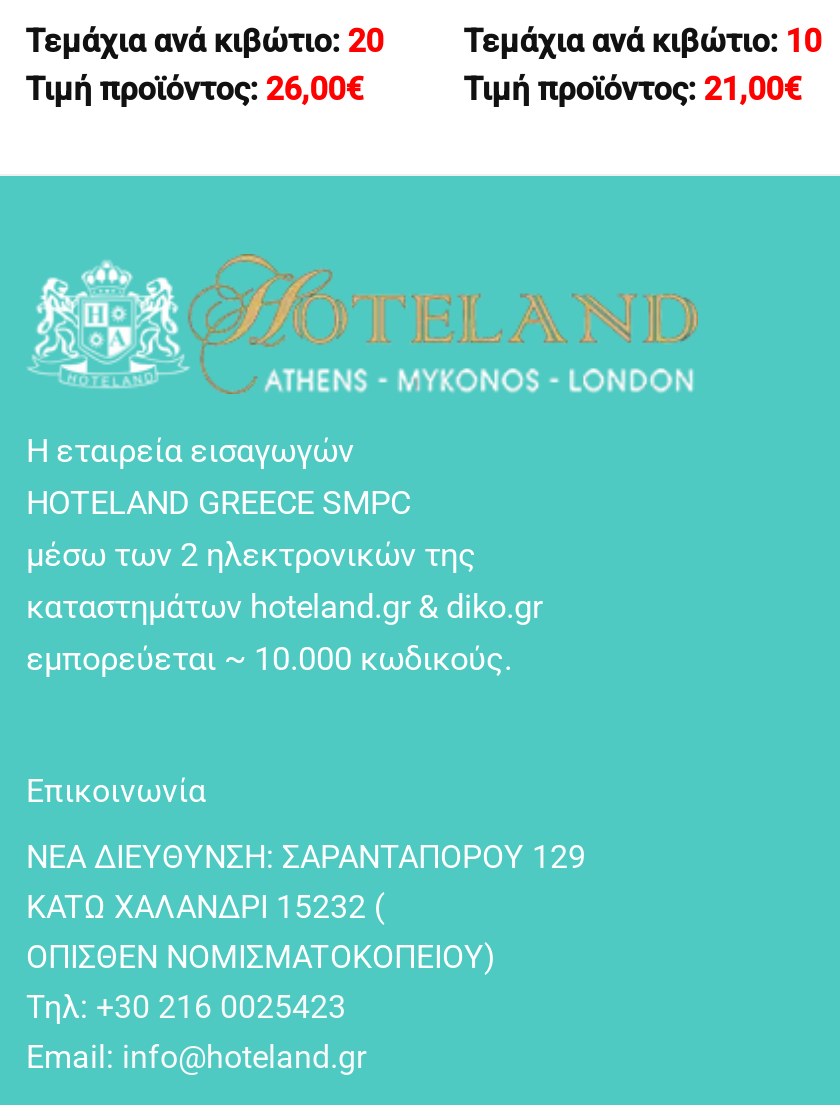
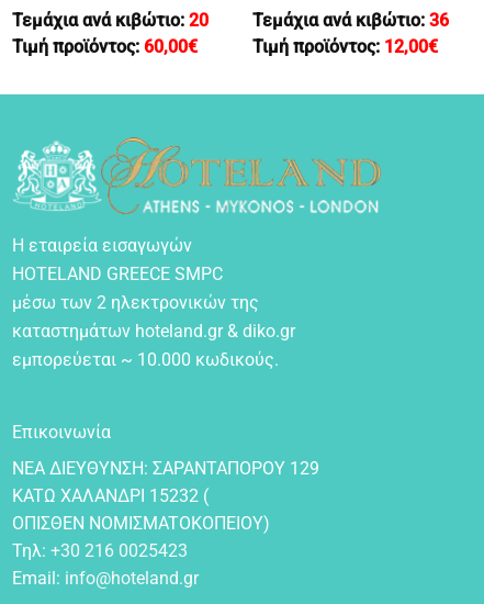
[464,23,822,109] Τεμάχια ανά κιβώτιο: 10 | Τιμή προϊόντος: 21,00€ -> [252,10,449,57] Τεμάχια ανά κιβώτιο: 36 | Τιμή προϊόντος: 12,00€
[26,71,364,109] Τιμή προϊόντος: 26,00€ -> [12,37,197,57] Τιμή προϊόντος: 60,00€

